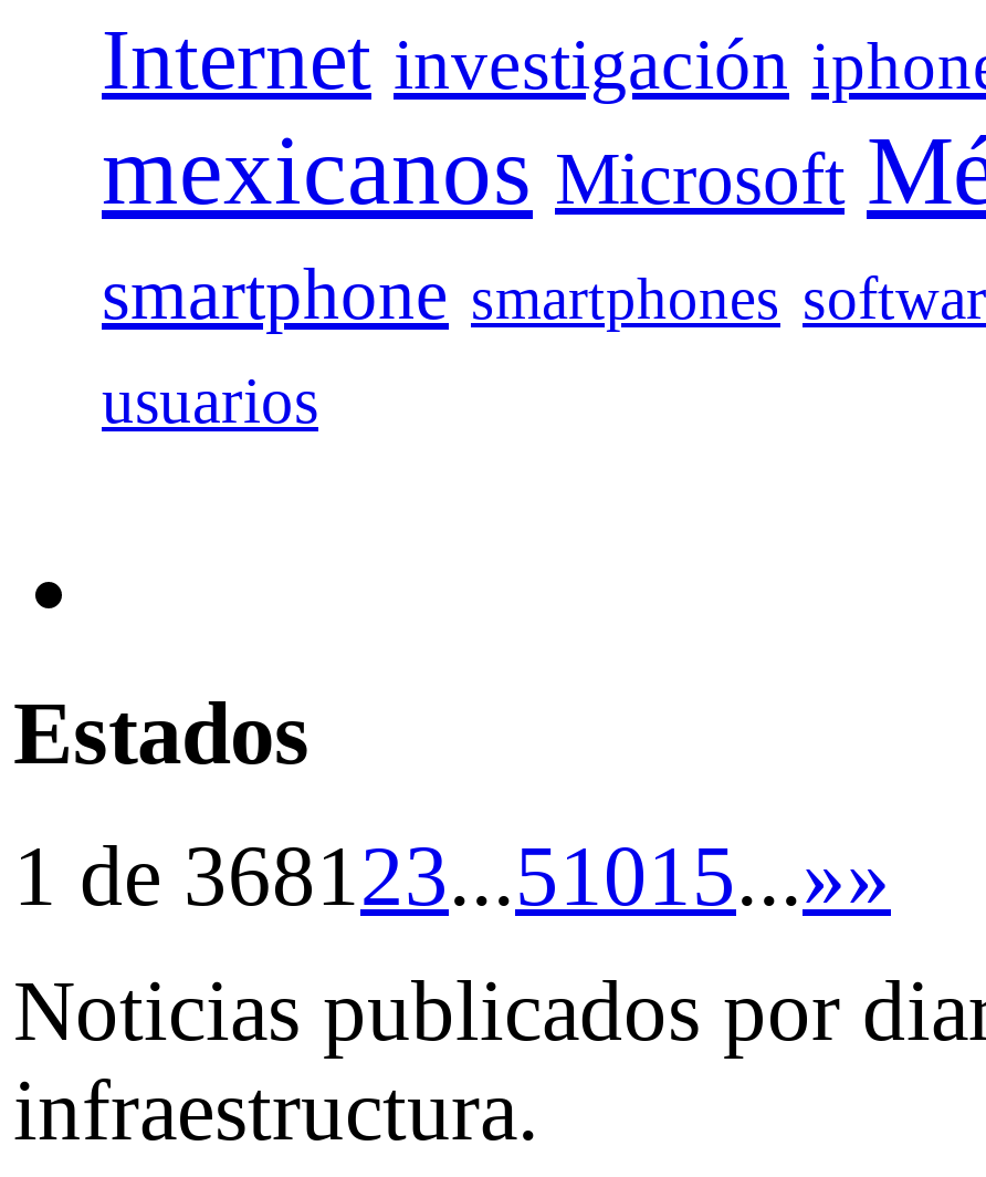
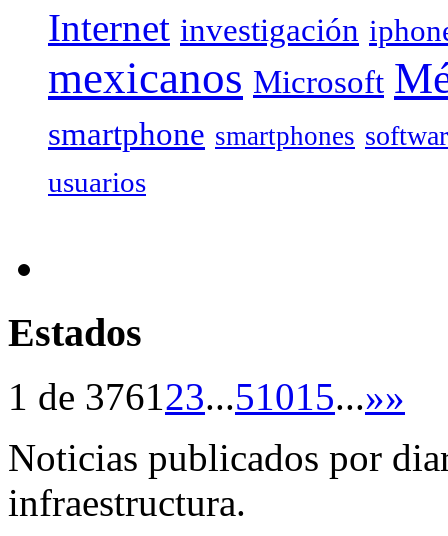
[13,828,891,923] 1 de 3681 23...51015...»» -> [8,375,405,418] 1 de 3761 23...51015...»»

